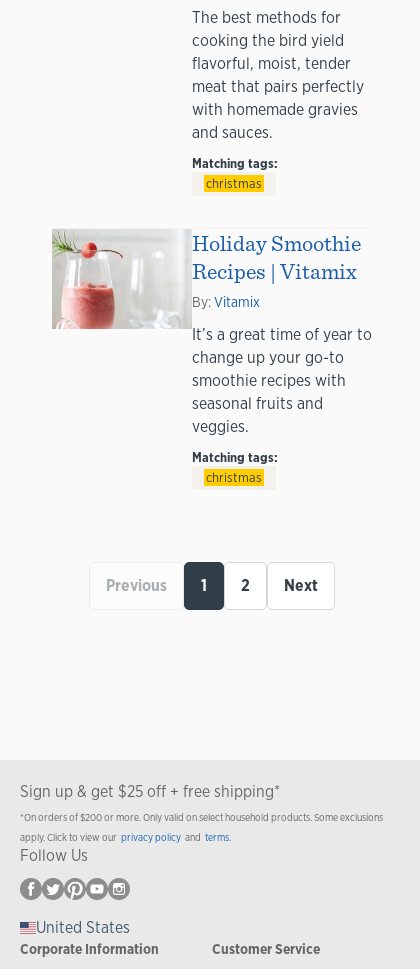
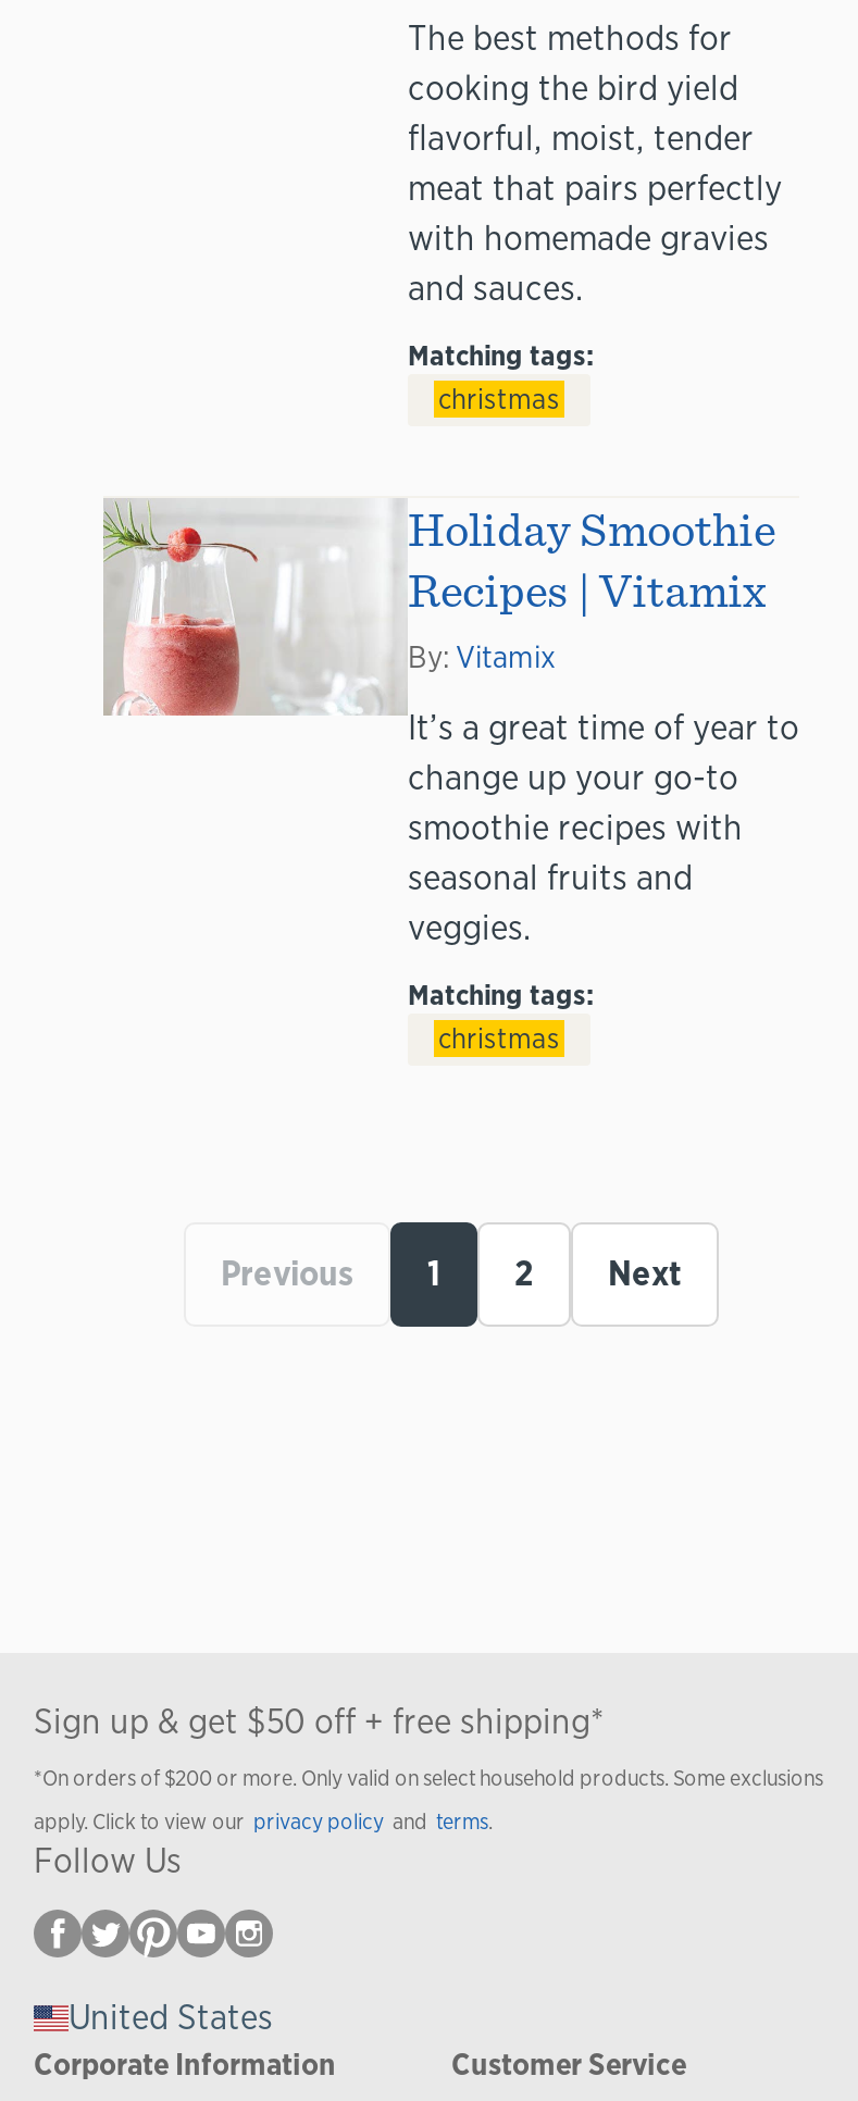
[20,781,280,802] Sign up & get $25 off + free shipping* -> [34,1699,604,1744] Sign up & get $50 off + free shipping*

